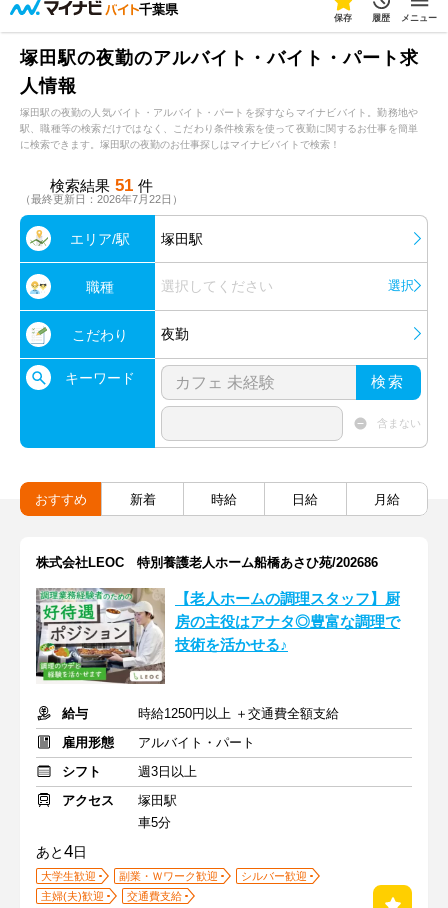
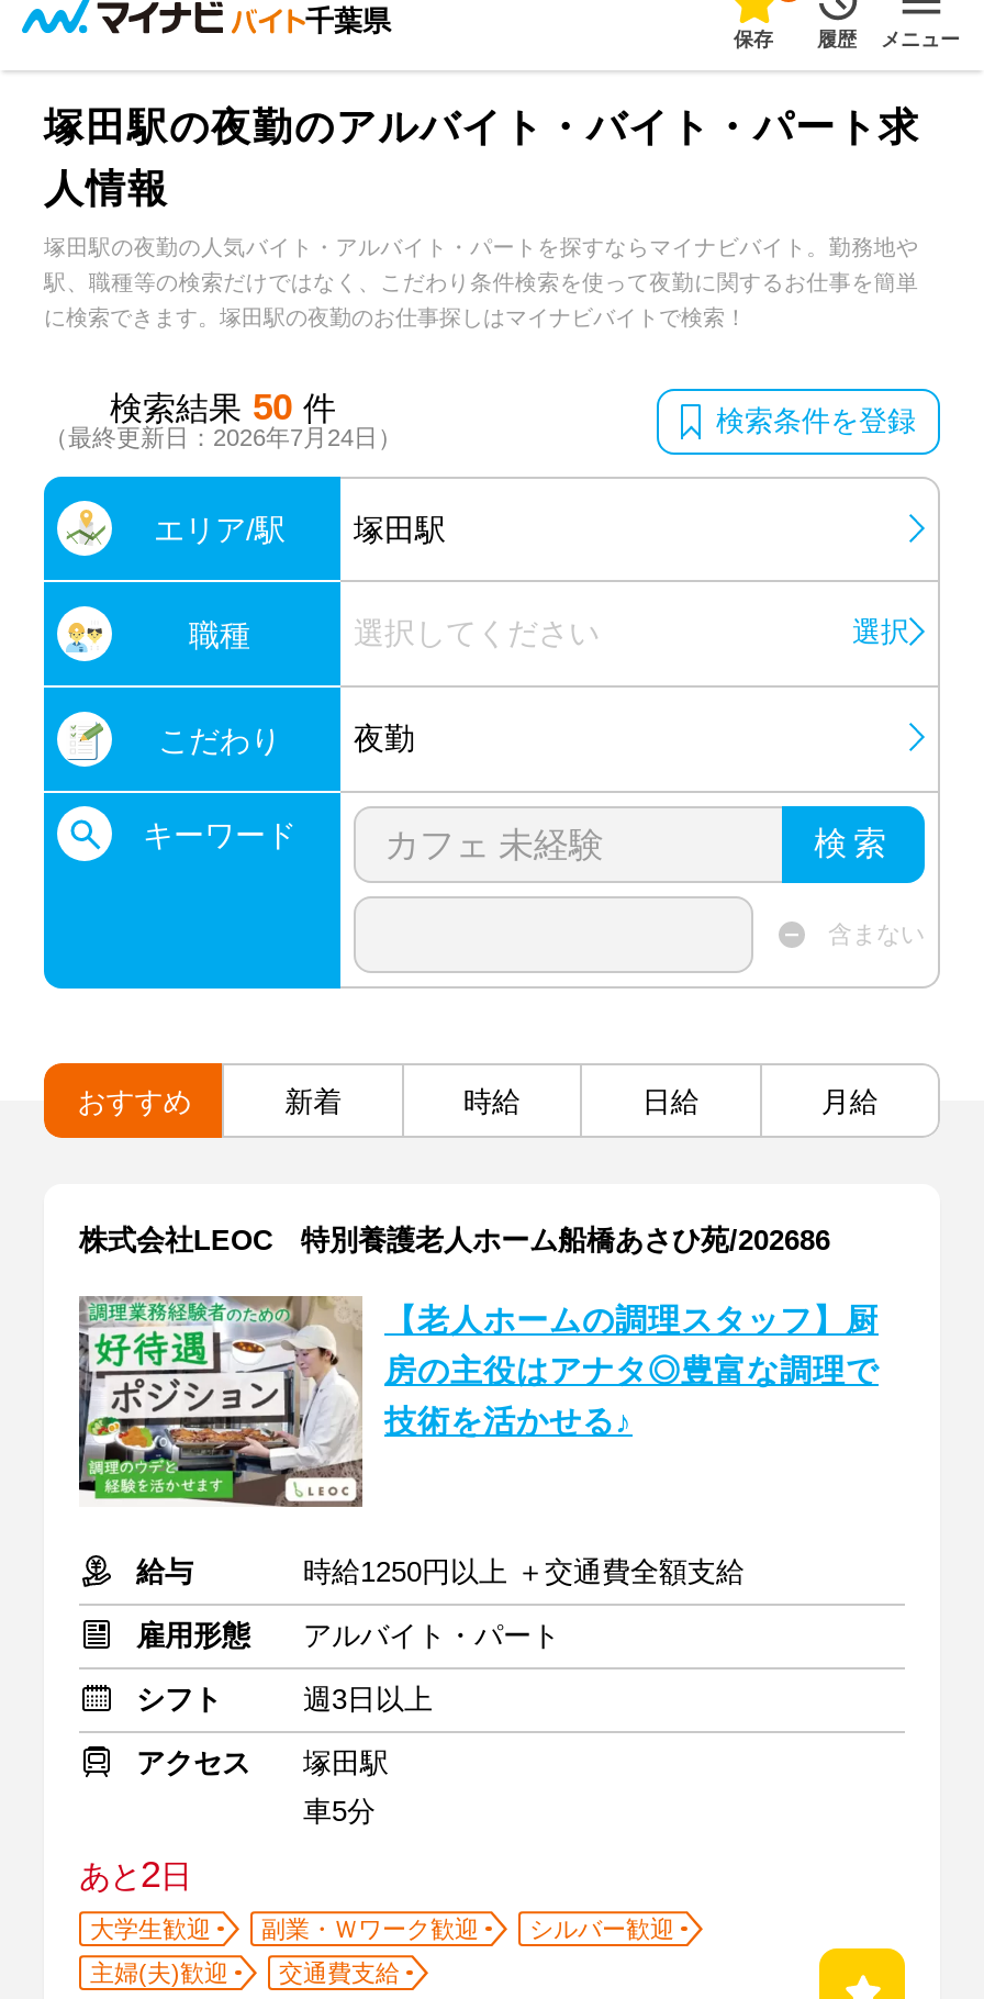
[20,176,183,205] 検索結果 51 件 | （最終更新日：2026年7月22日） -> [44,387,916,450] 検索結果 50 件 | （最終更新日：2026年7月24日） | 検索条件を登録
[36,842,87,861] あと4日 -> [79,1854,191,1896] あと2日

